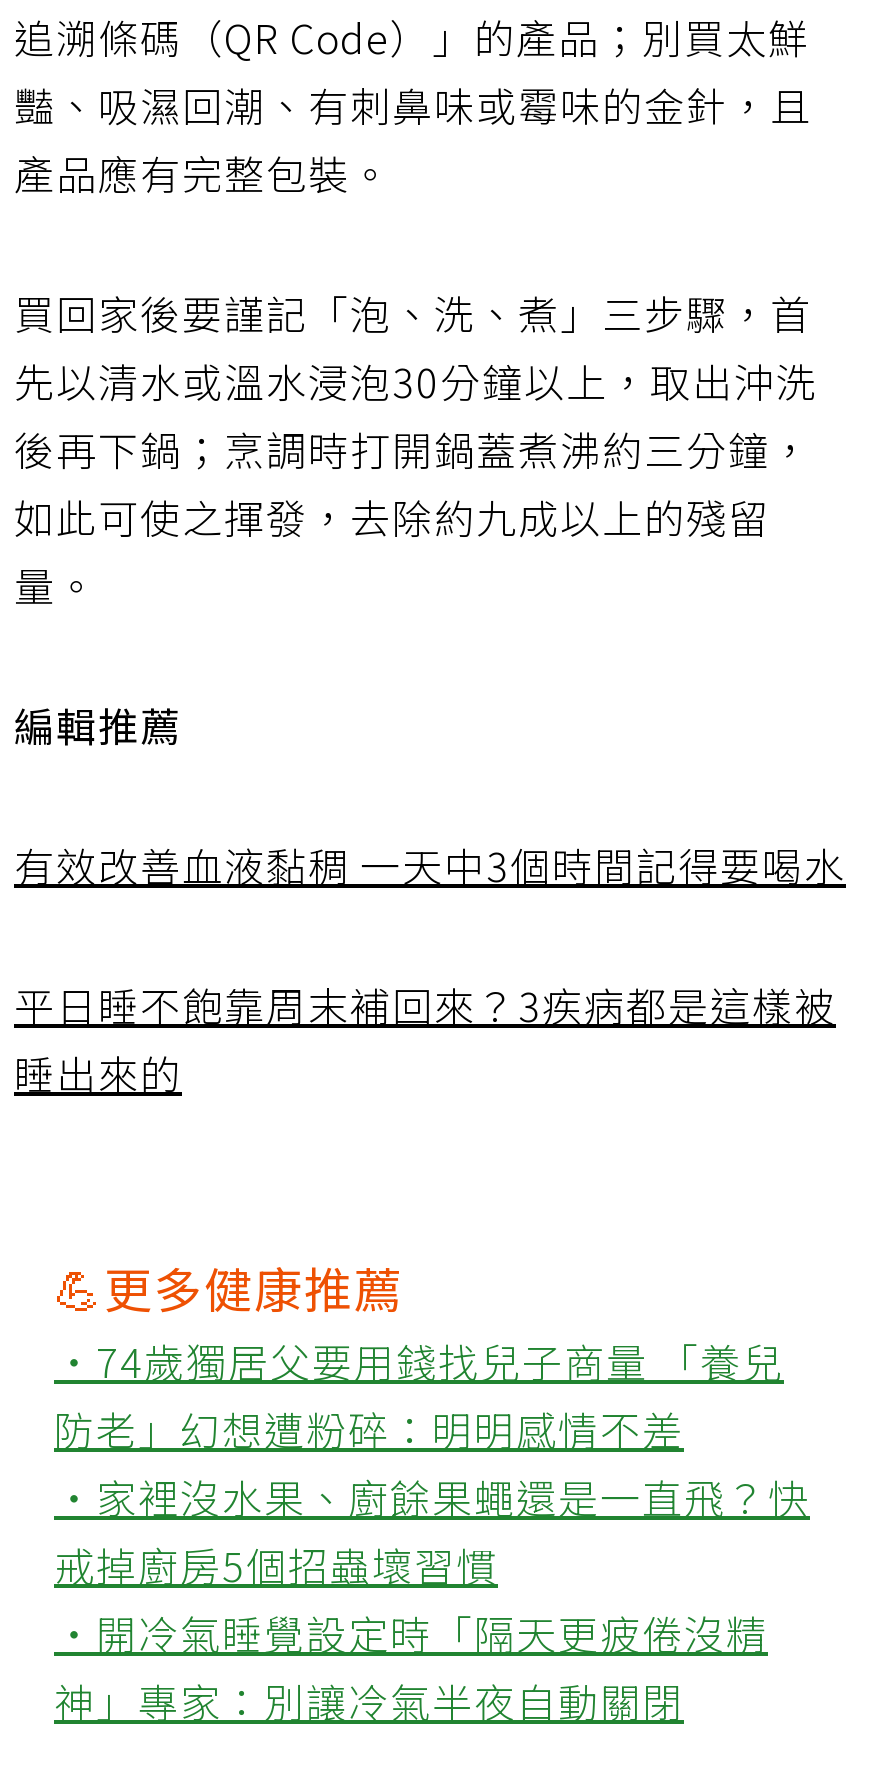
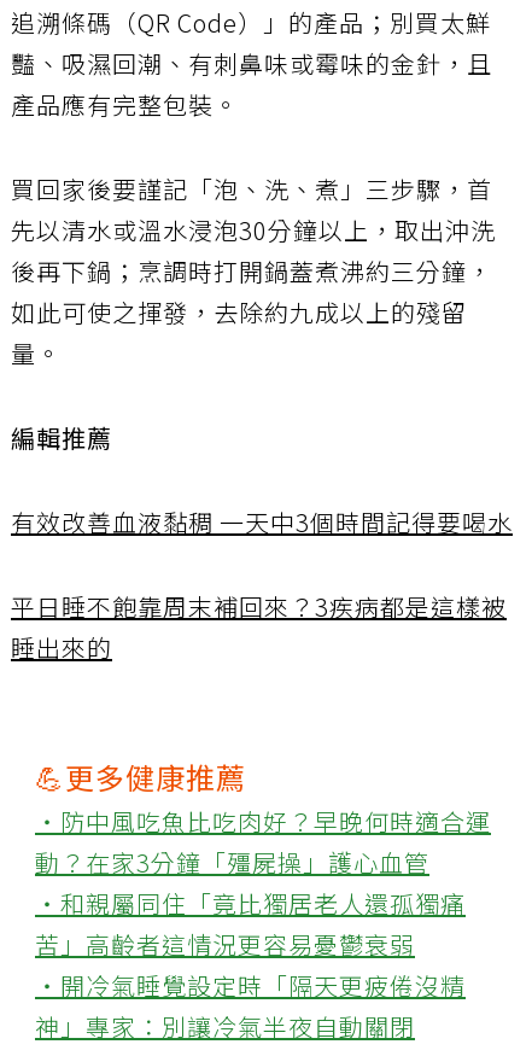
[54,1331,810,1593] ‧74歲獨居父要用錢找兒子商量 「養兒 | 防老」幻想遭粉碎：明明感情不差 | ‧家裡沒水果、廚餘果蠅還是一直飛？快 | 戒掉廚房5個招蟲壞習慣 -> [35,803,491,961] ‧防中風吃魚比吃肉好？早晚何時適合運 | 動？在家3分鐘「殭屍操」護心血管 | ‧和親屬同住「竟比獨居老人還孤獨痛 | 苦」高齡者這情況更容易憂鬱衰弱

